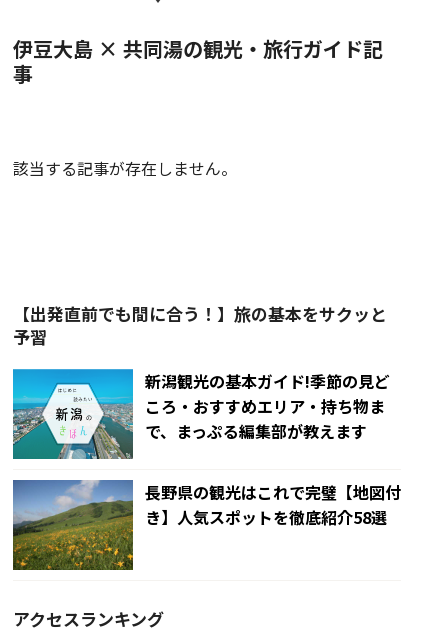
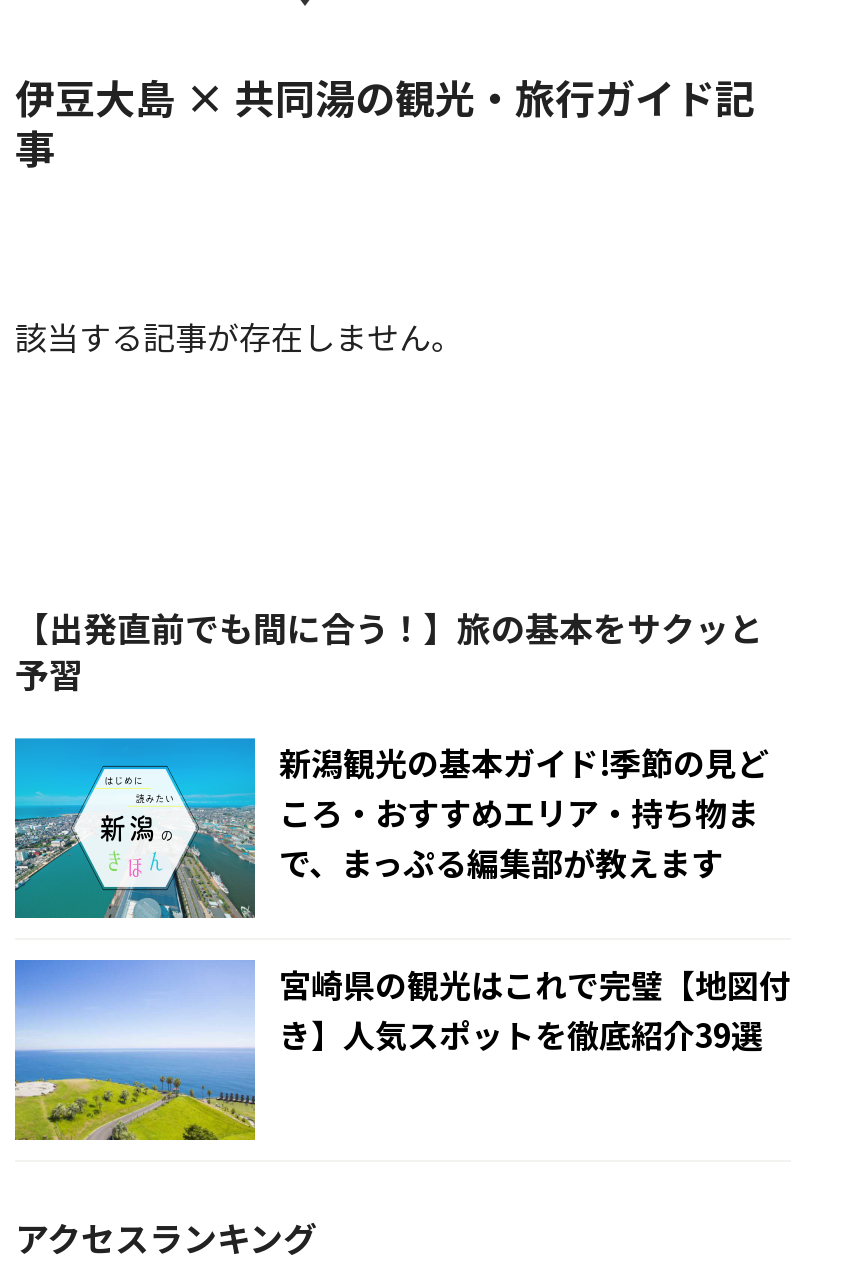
[12,480,401,571] [image] | 長野県の観光はこれで完璧【地図付 -> [13,960,791,1142] [image] | 宮崎県の観光はこれで完璧【地図付
[145,505,387,529] き】人気スポットを徹底紹介58選 -> [279,1010,763,1058] き】人気スポットを徹底紹介39選

